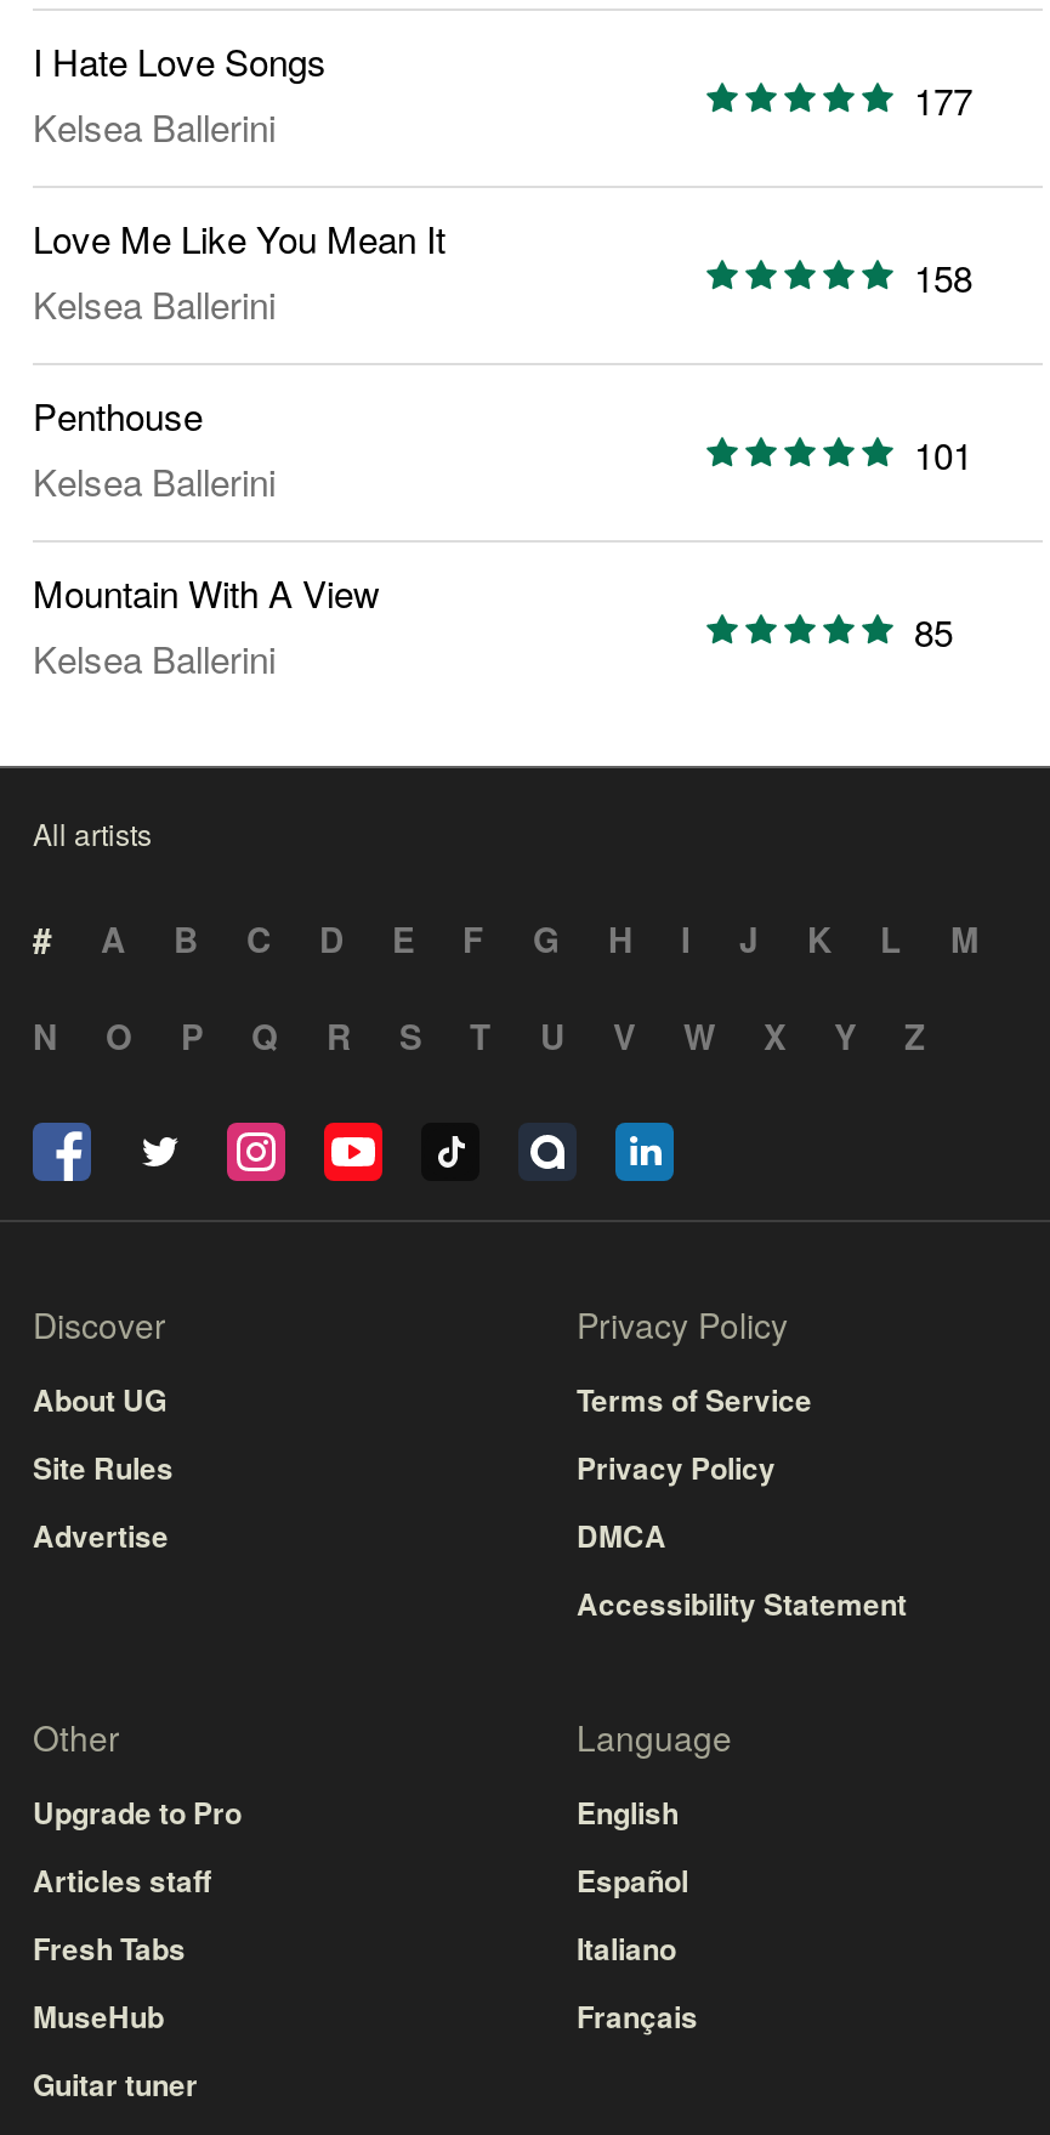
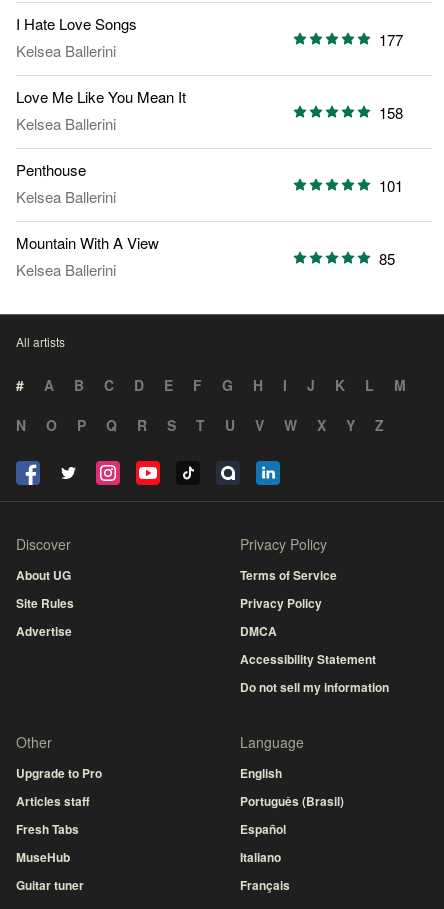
none -> [240,678,389,696] Do not sell my information
moved [577,1859,698,2038] -> [240,820,290,894]: Español | Italiano | Français
none -> [240,792,344,810] Português (Brasil)

